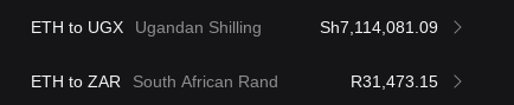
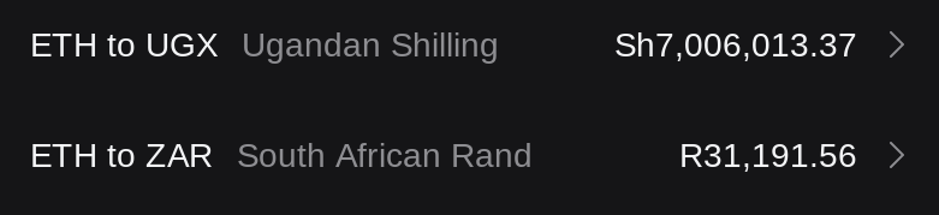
[320,17,438,36] Sh7,114,081.09 -> [614,25,857,63] Sh7,006,013.37
[351,72,438,91] R31,473.15 -> [679,135,857,174] R31,191.56

